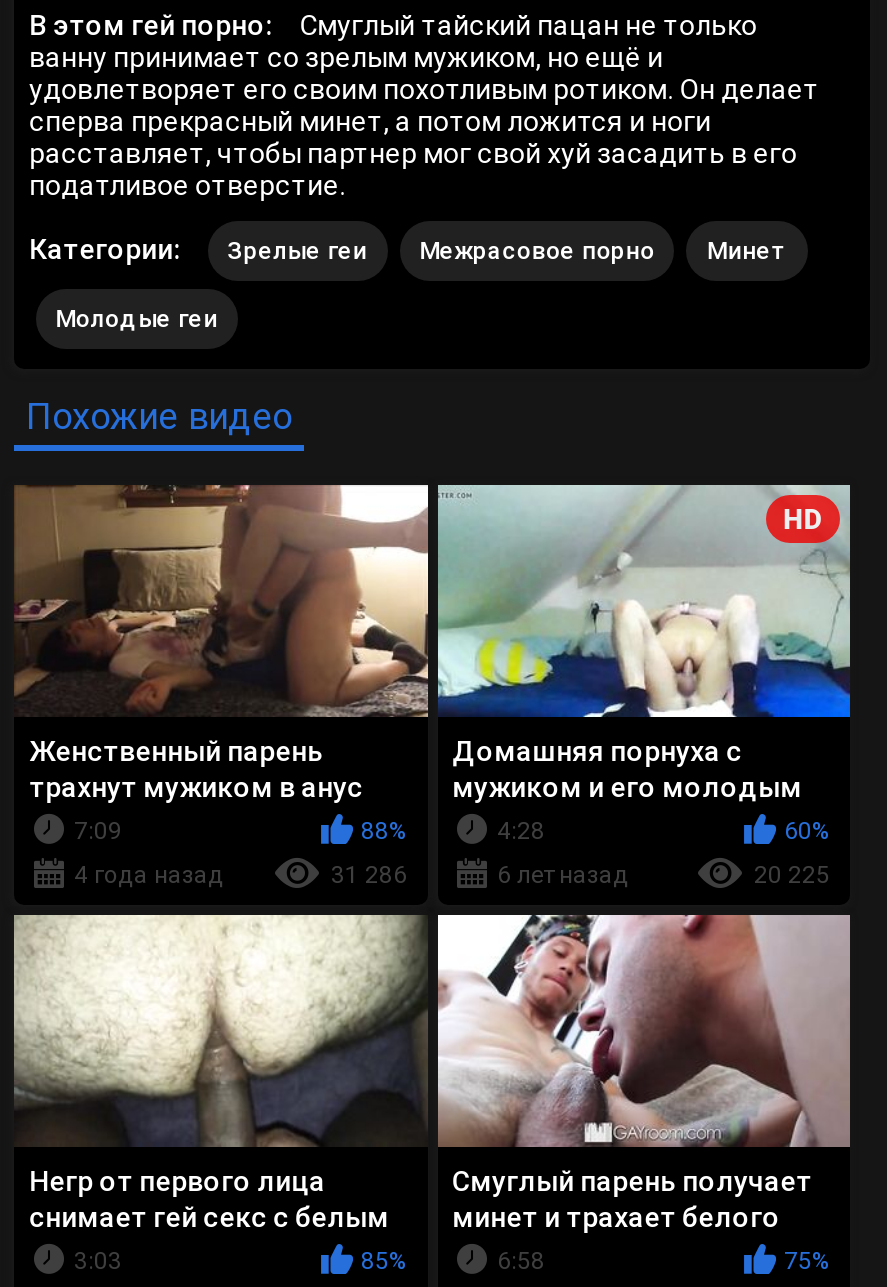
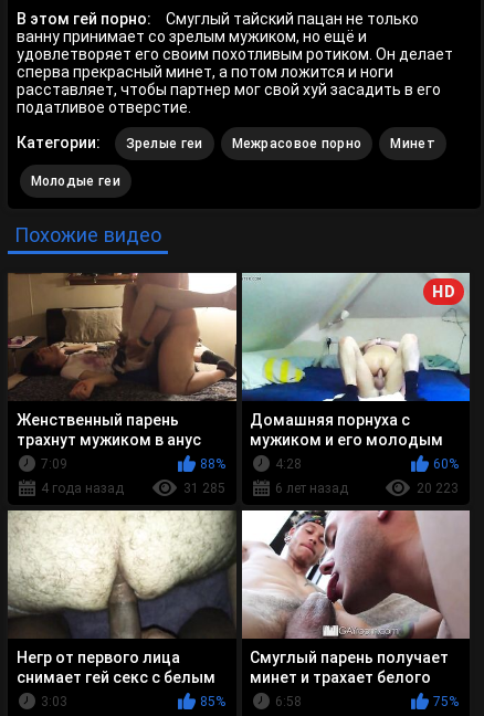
[331,861,407,889] 31 286 -> [183,481,225,496] 31 285
[754,861,830,889] 20 225 -> [417,481,459,496] 20 223

